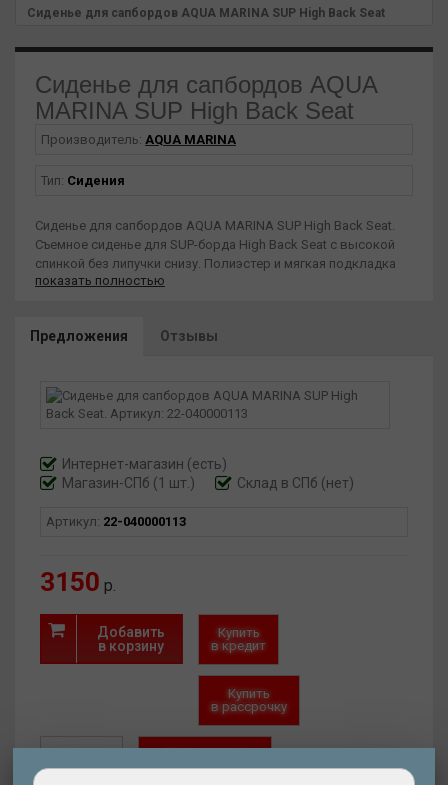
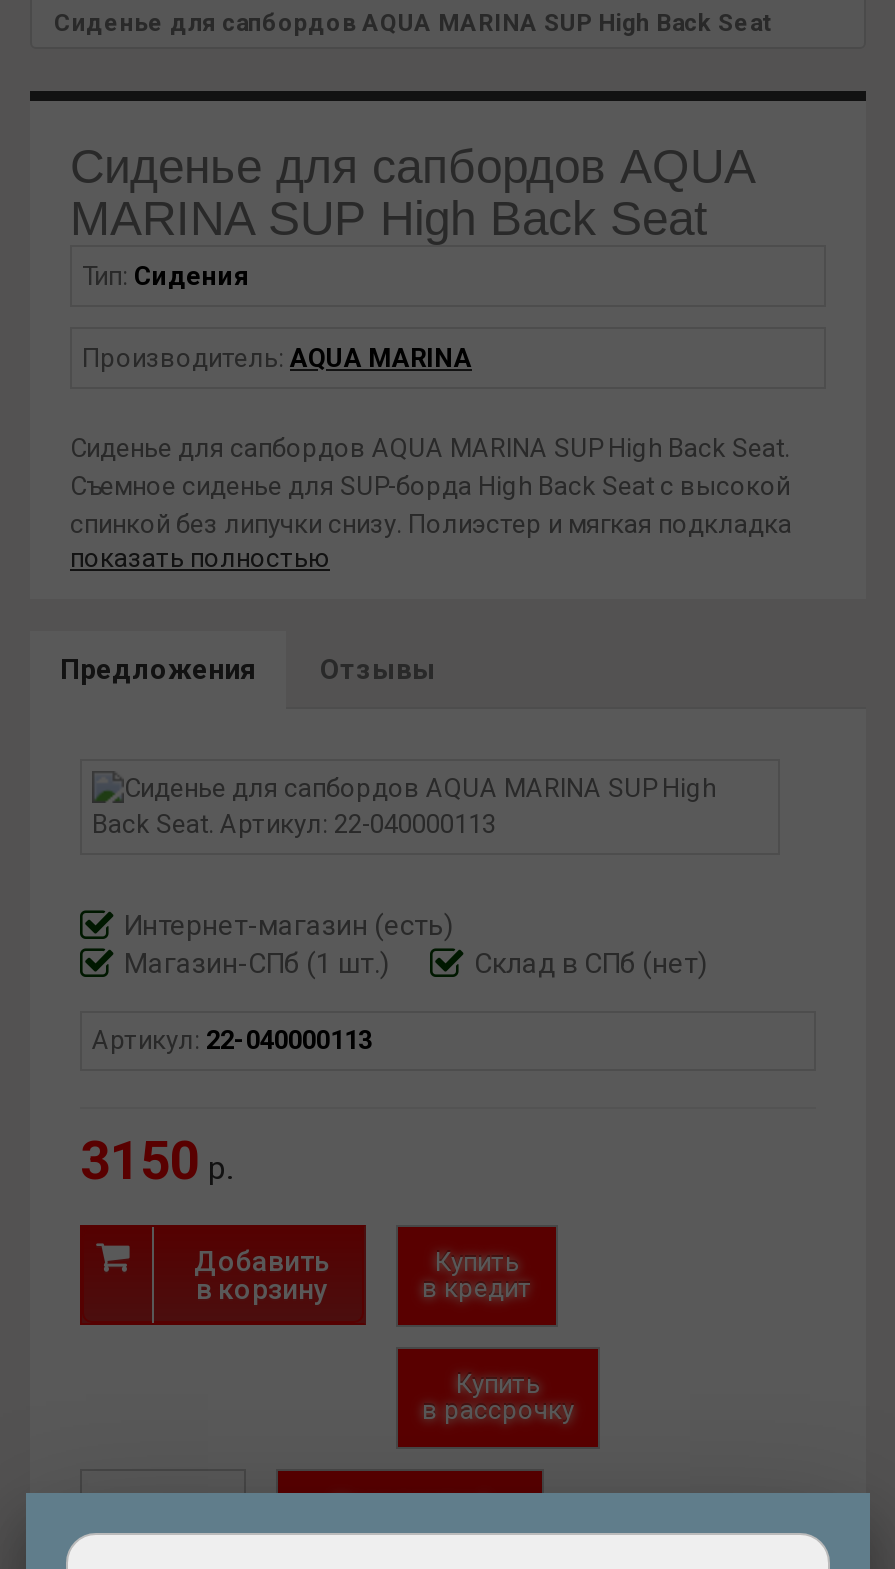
moved [41,132,236,147] -> [82,343,472,373]: Производитель: AQUA MARINA
moved [41,173,125,188] -> [82,261,250,291]: Тип: Сидения

